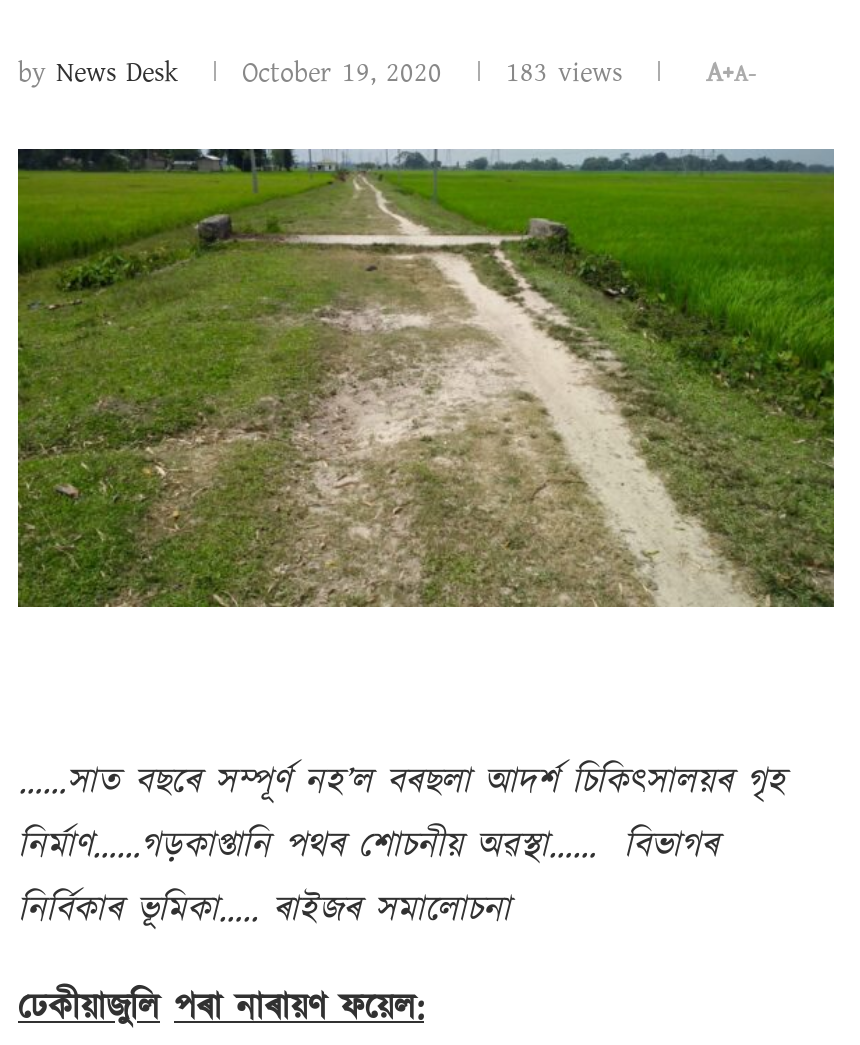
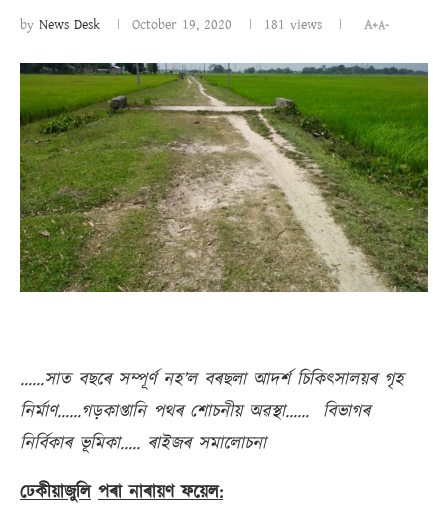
[18,53,622,93] by News Desk October 19, 2020 183 views -> [20,15,322,35] by News Desk October 19, 2020 181 views

